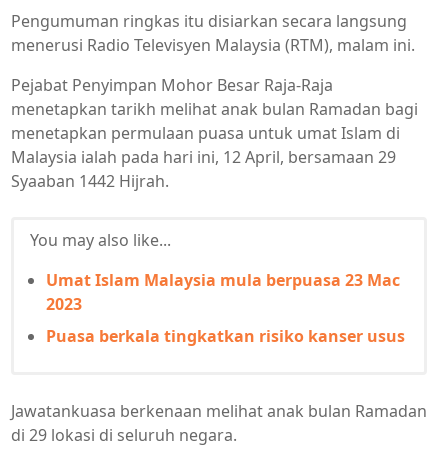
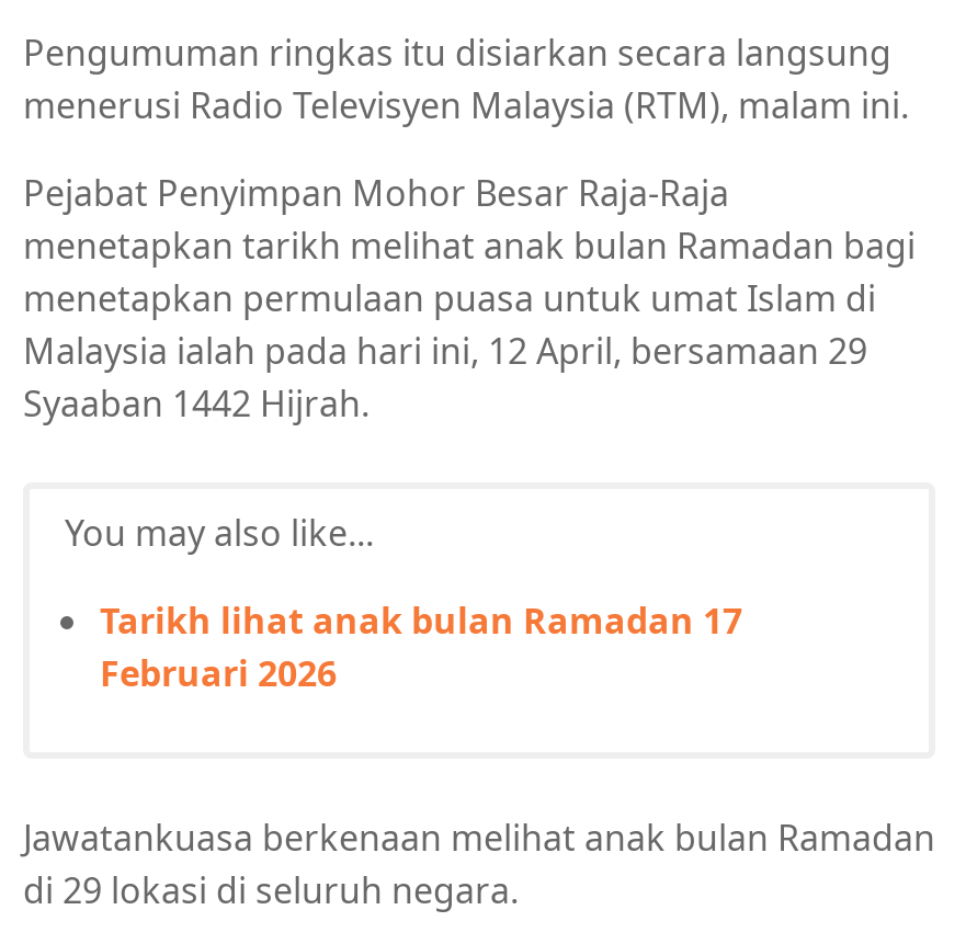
[46,269,405,347] Umat Islam Malaysia mula berpuasa 23 Mac | 2023 | Puasa berkala tingkatkan risiko kanser usus -> [100,596,742,697] Tarikh lihat anak bulan Ramadan 17 | Februari 2026

